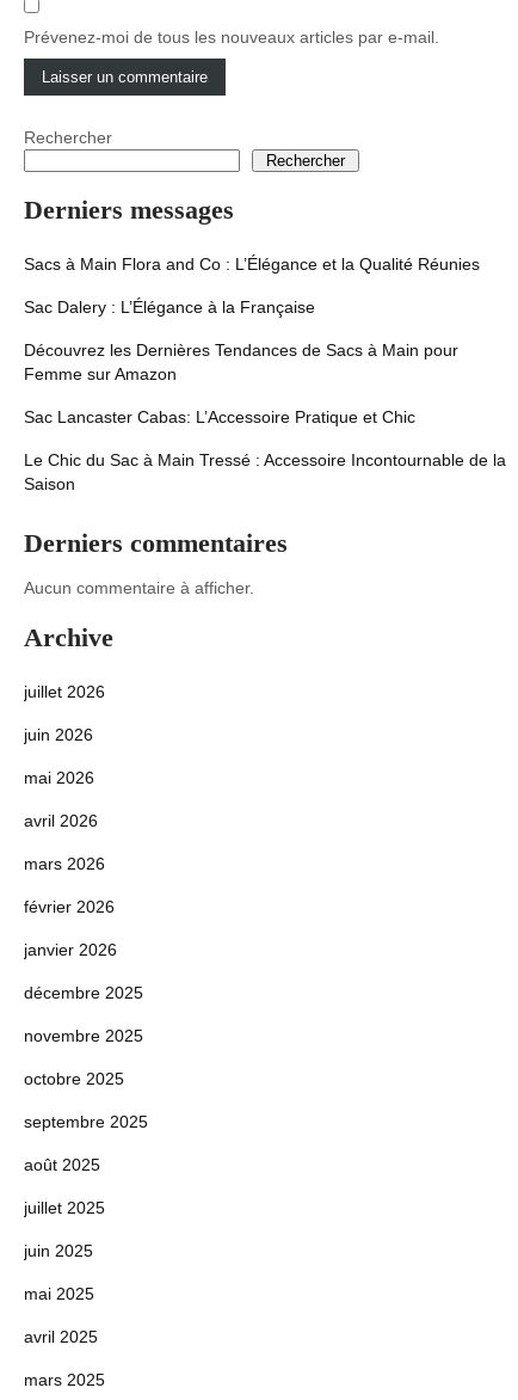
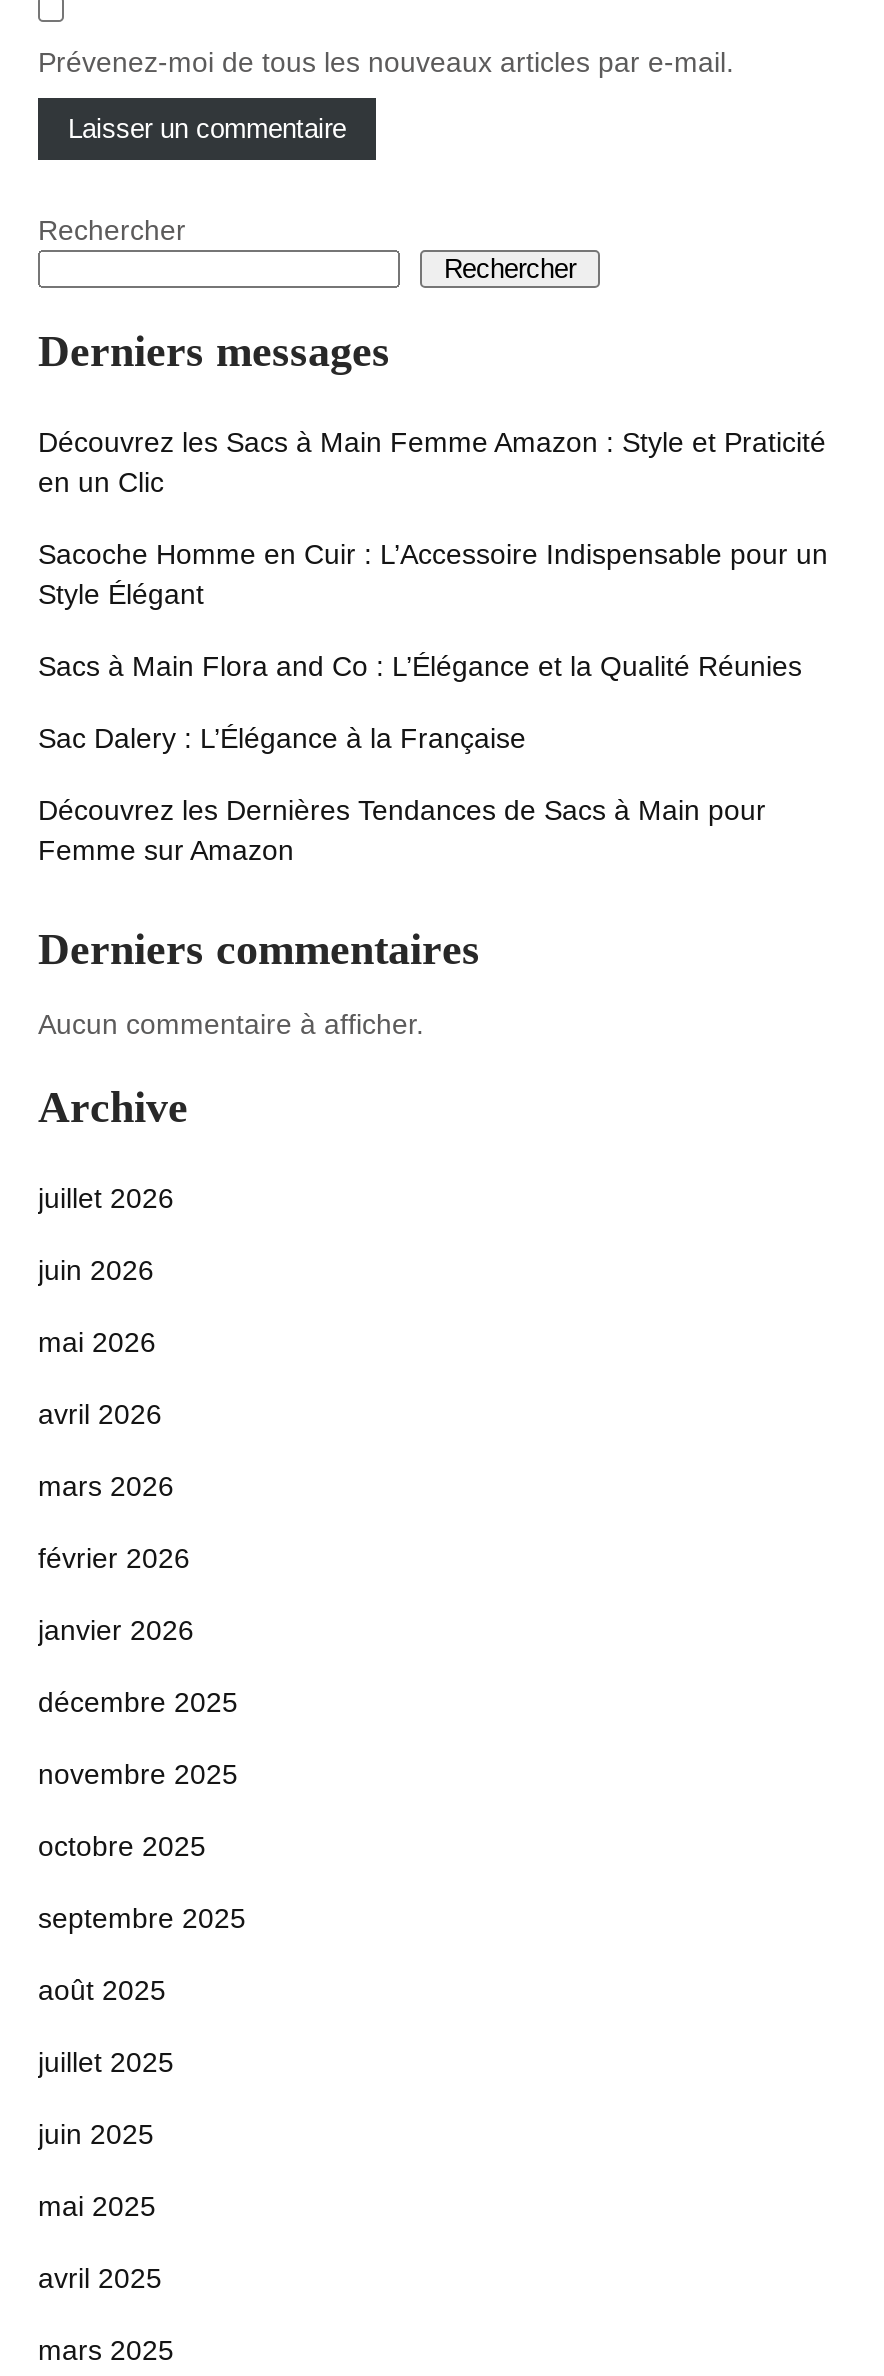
none -> [38,425,828,609] Découvrez les Sacs à Main Femme Amazon : Style et Praticité | en un Clic | Sacoche Homme en Cuir : L’Accessoire Indispensable pour un | Style Élégant
moved [24,254,480,383] -> [38,649,802,865]: Sacs à Main Flora and Co : L’Élégance et la Qualité Réunies | Sac Dalery : L’Élégance à la Française | Découvrez les Dernières Tendances de Sacs à Main pour | Femme sur Amazon
[24,407,506,493] Sac Lancaster Cabas: L’Accessoire Pratique et Chic | Le Chic du Sac à Main Tressé : Accessoire Incontournable de la | Saison -> none

